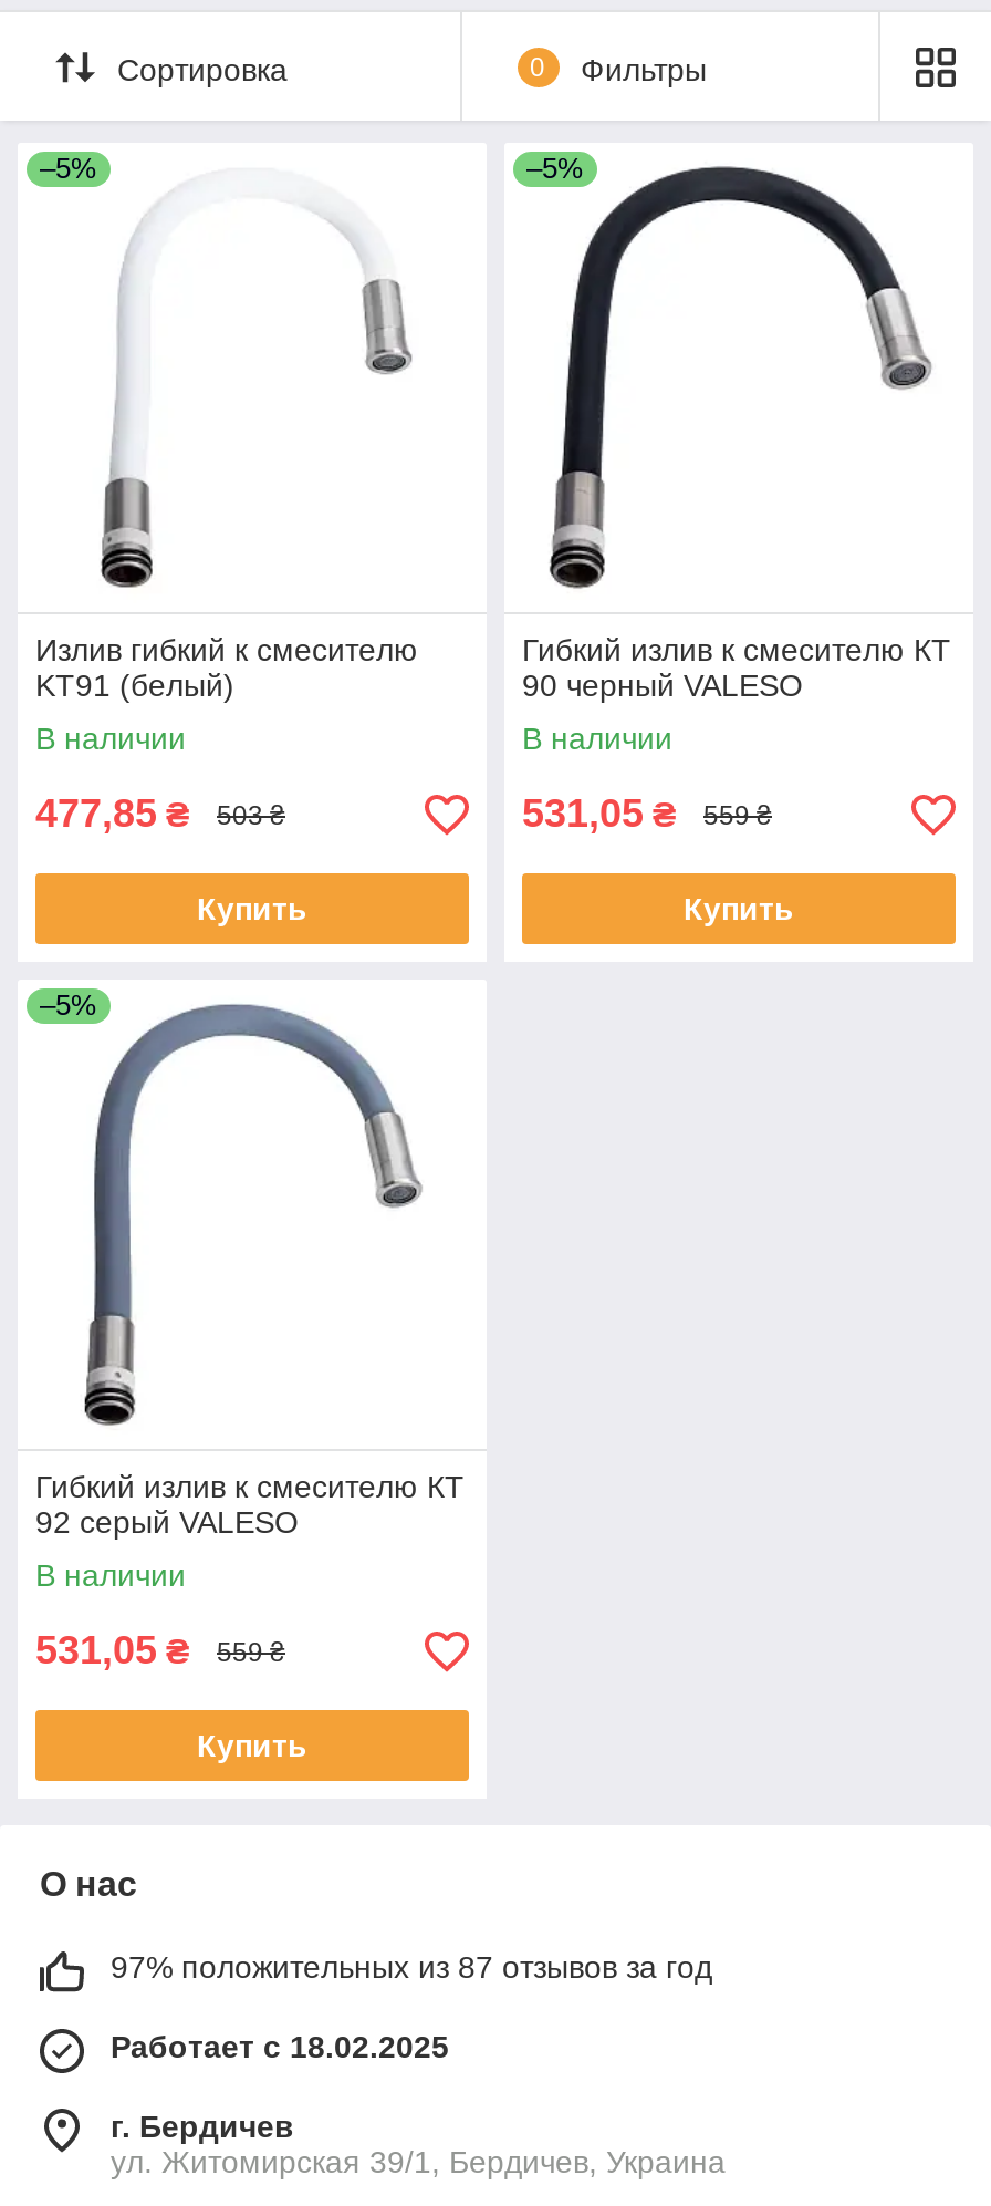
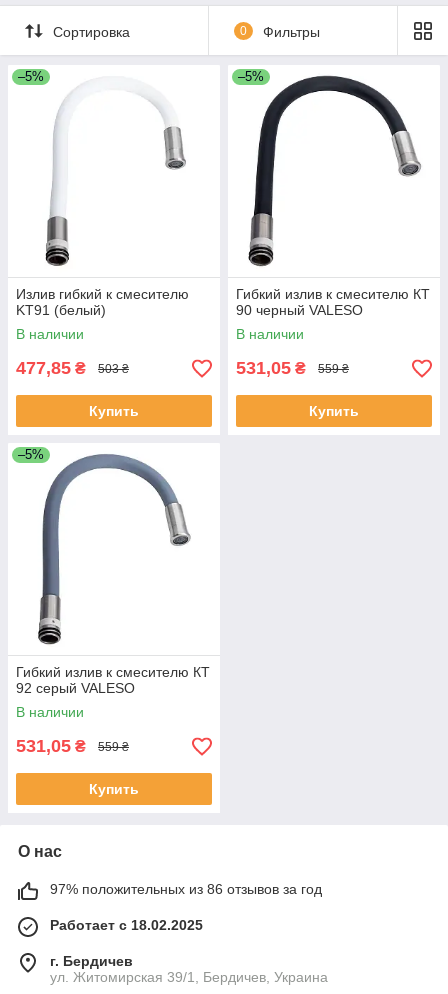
[111,1949,712,1985] 97% положительных из 87 отзывов за год -> [50,881,322,897] 97% положительных из 86 отзывов за год

